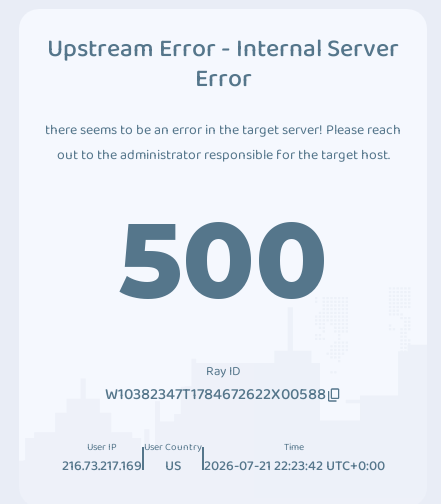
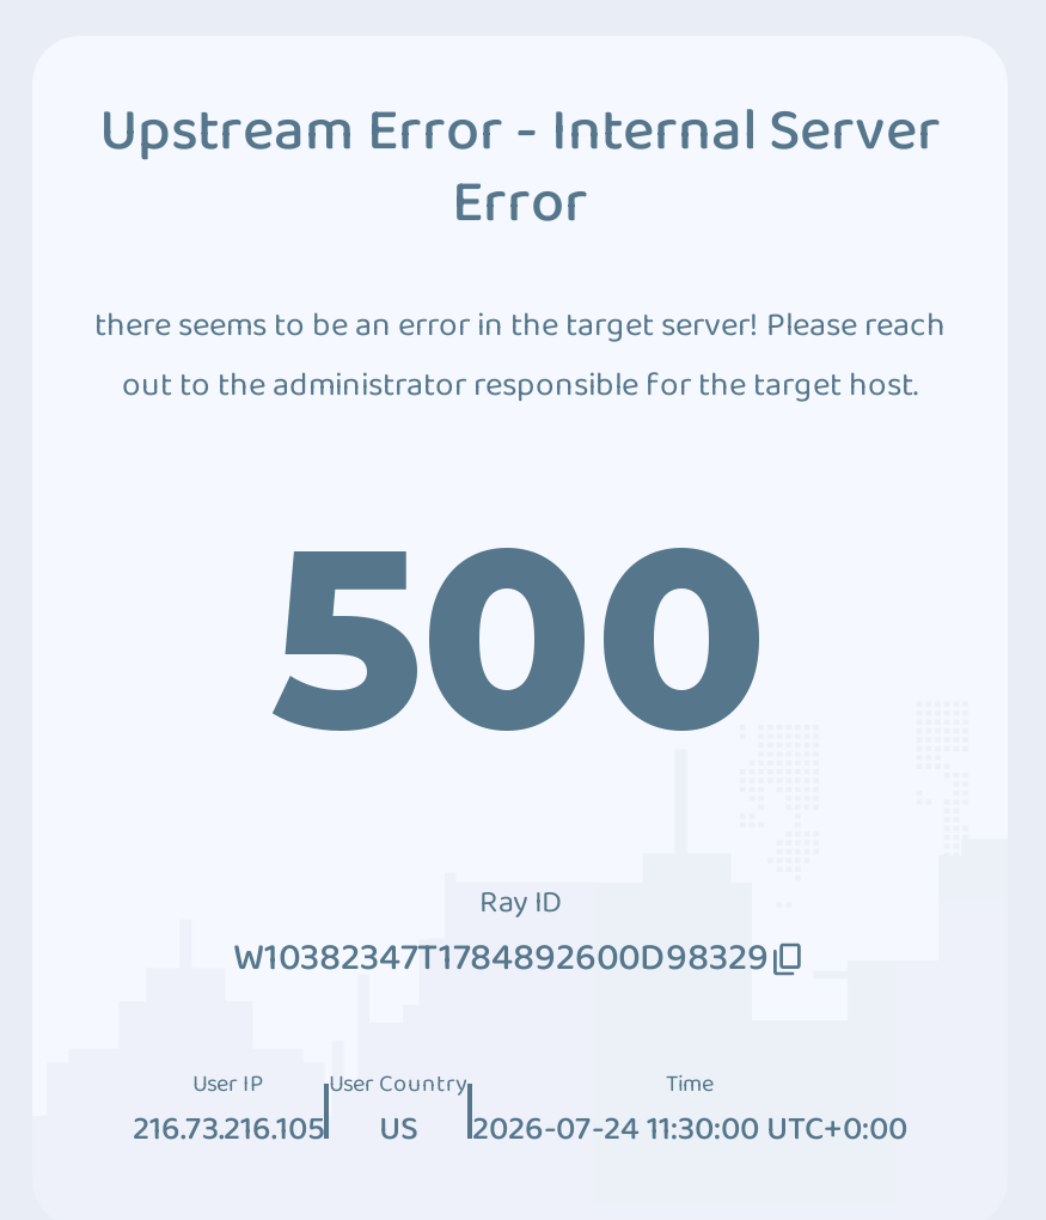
[104,382,325,407] W10382347T1784672622X00588 -> [233,928,769,988] W10382347T1784892600D98329
[61,455,141,477] 216.73.217.169 -> [133,1103,324,1155] 216.73.216.105
[203,455,384,477] 2026-07-21 22:23:42 UTC+0:00 -> [472,1103,907,1155] 2026-07-24 11:30:00 UTC+0:00

